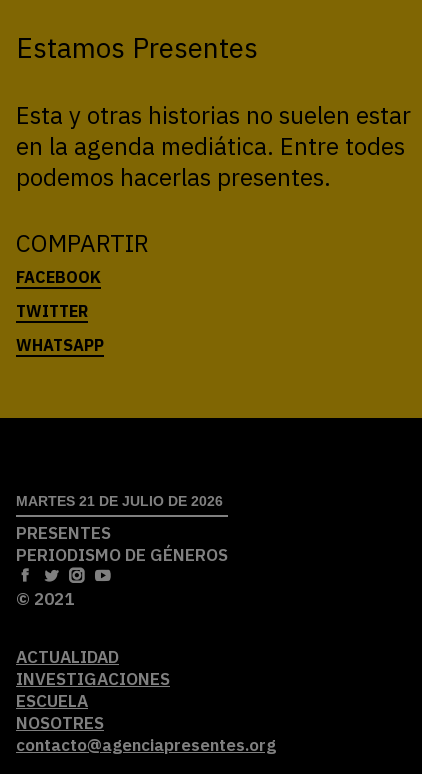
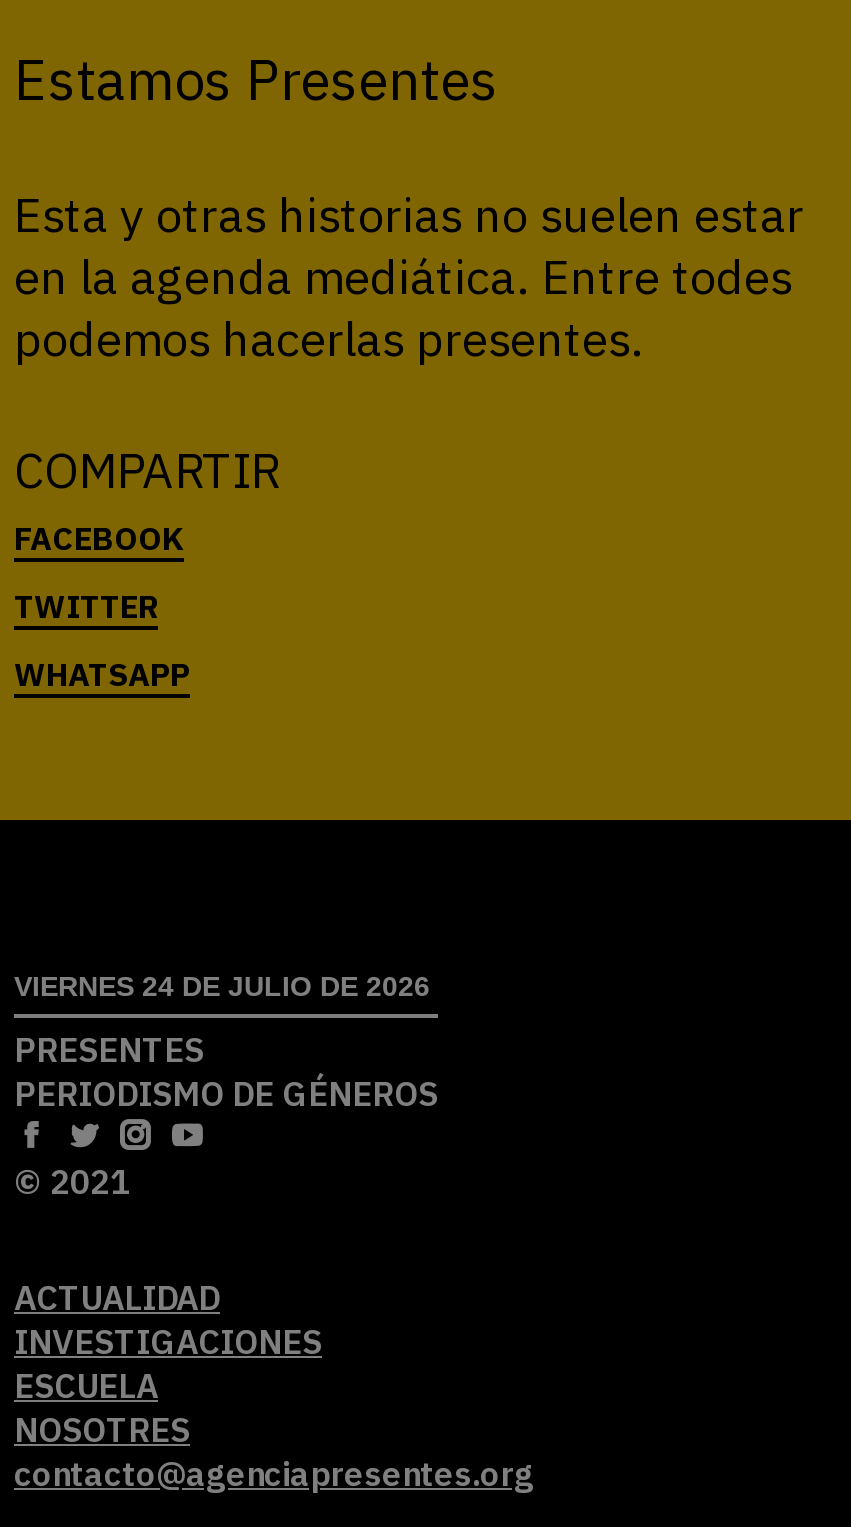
[16,493,223,509] MARTES 21 DE JULIO DE 2026 -> [14,970,430,1002] VIERNES 24 DE JULIO DE 2026

